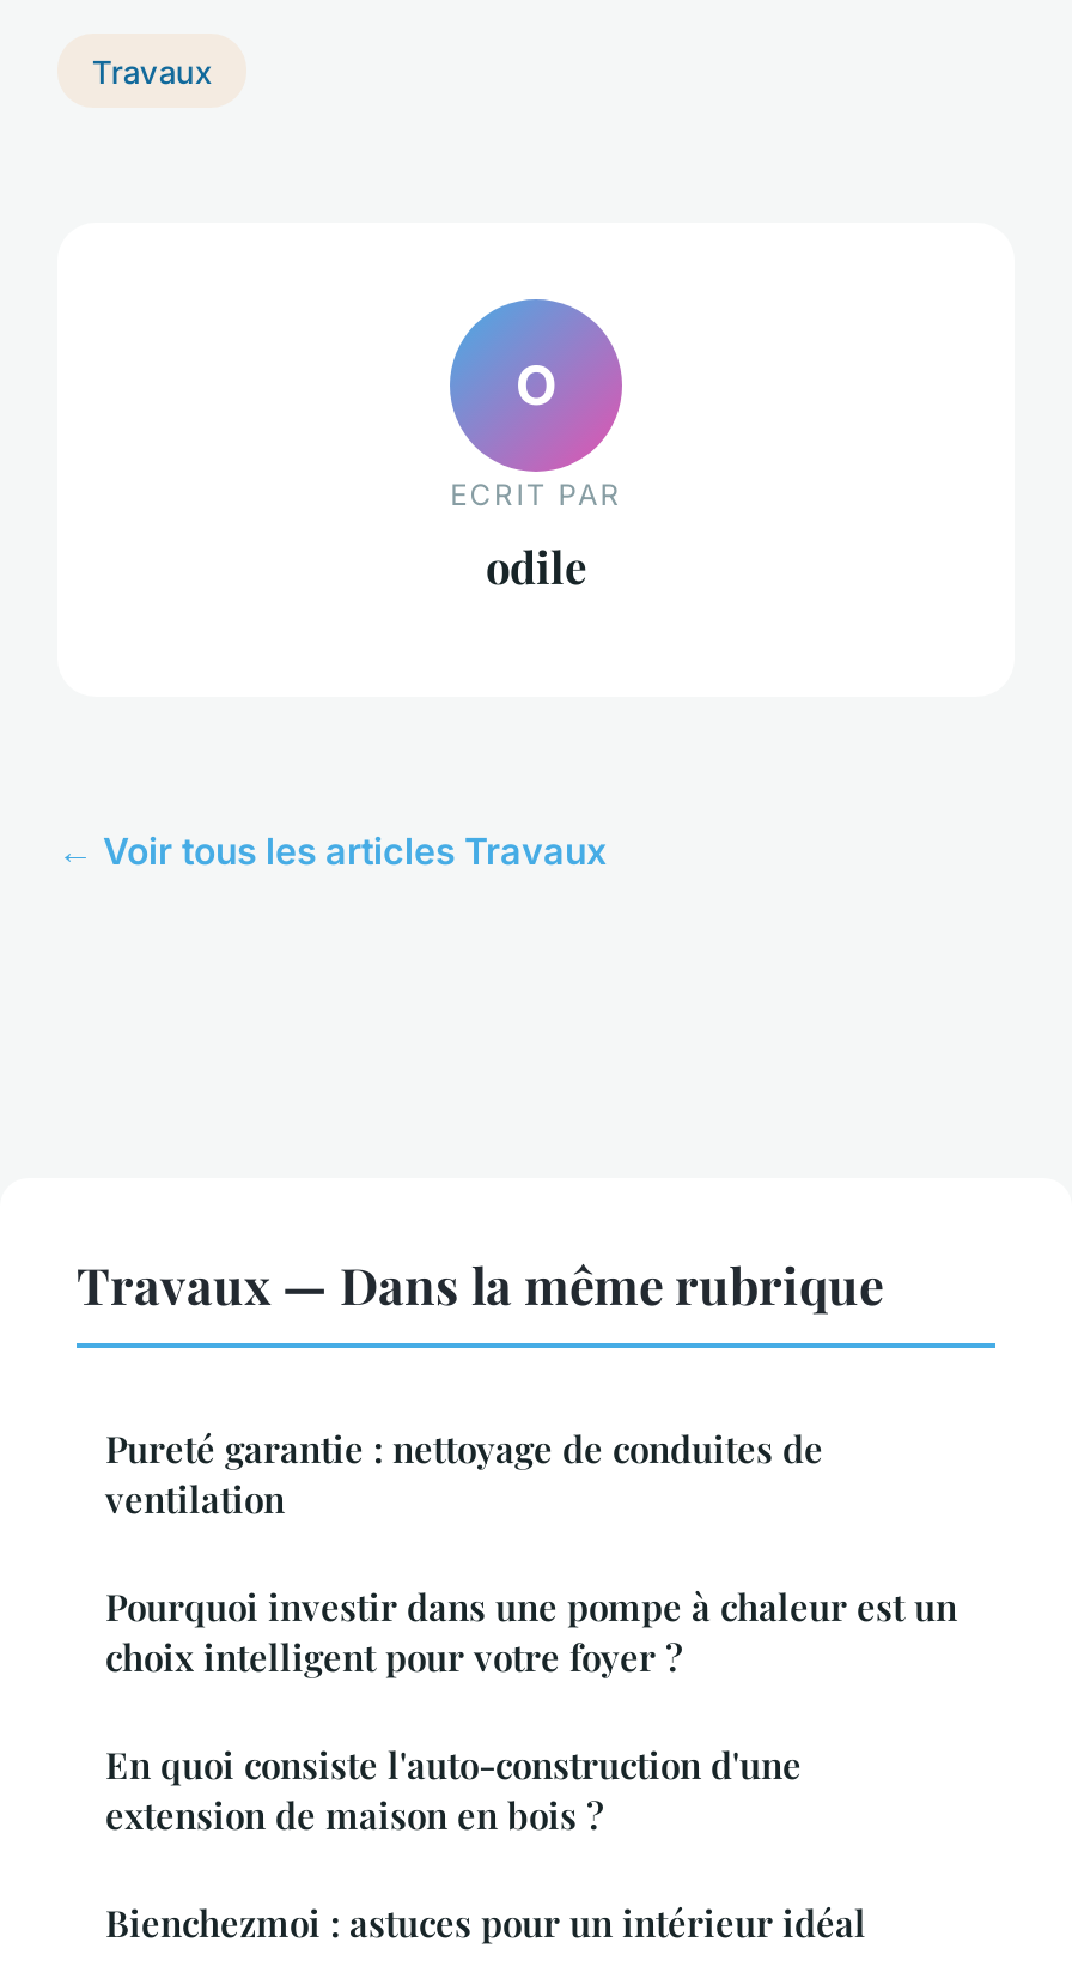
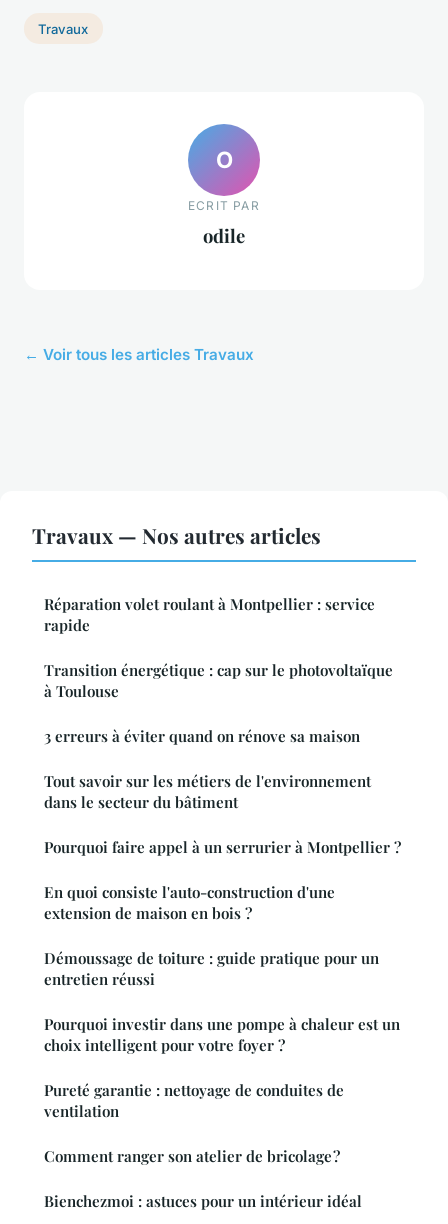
[77,1249,883,1316] Travaux — Dans la même rubrique -> [32,521,401,857] Travaux — Nos autres articles | Réparation volet roulant à Montpellier : service | rapide | Transition énergétique : cap sur le photovoltaïque | à Toulouse | 3 erreurs à éviter quand on rénove sa maison | Tout savoir sur les métiers de l'environnement | dans le secteur du bâtiment | Pourquoi faire appel à un serrurier à Montpellier ?
moved [105,1424,957,1680] -> [44,1014,400,1121]: Pourquoi investir dans une pompe à chaleur est un | choix intelligent pour votre foyer ? | Pureté garantie : nettoyage de conduites de | ventilation
none -> [44,948,379,1166] Démoussage de toiture : guide pratique pour un | entretien réussi | Comment ranger son atelier de bricolage ?

